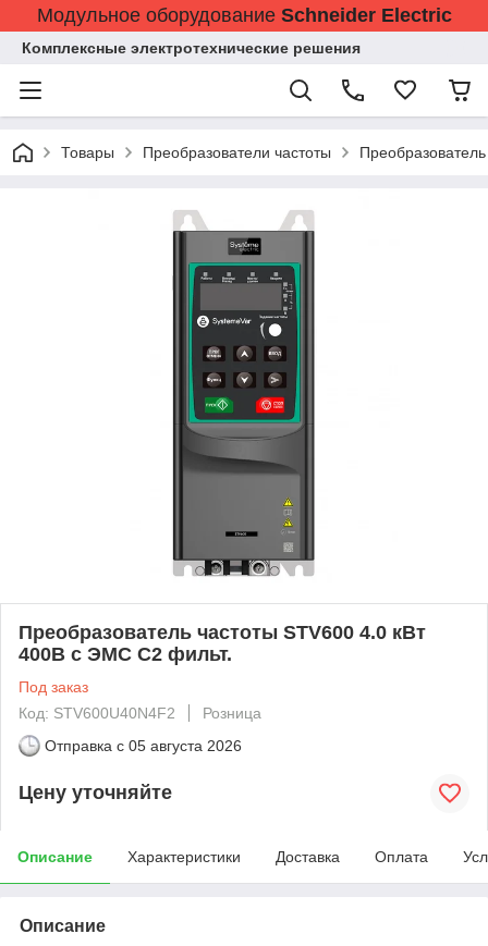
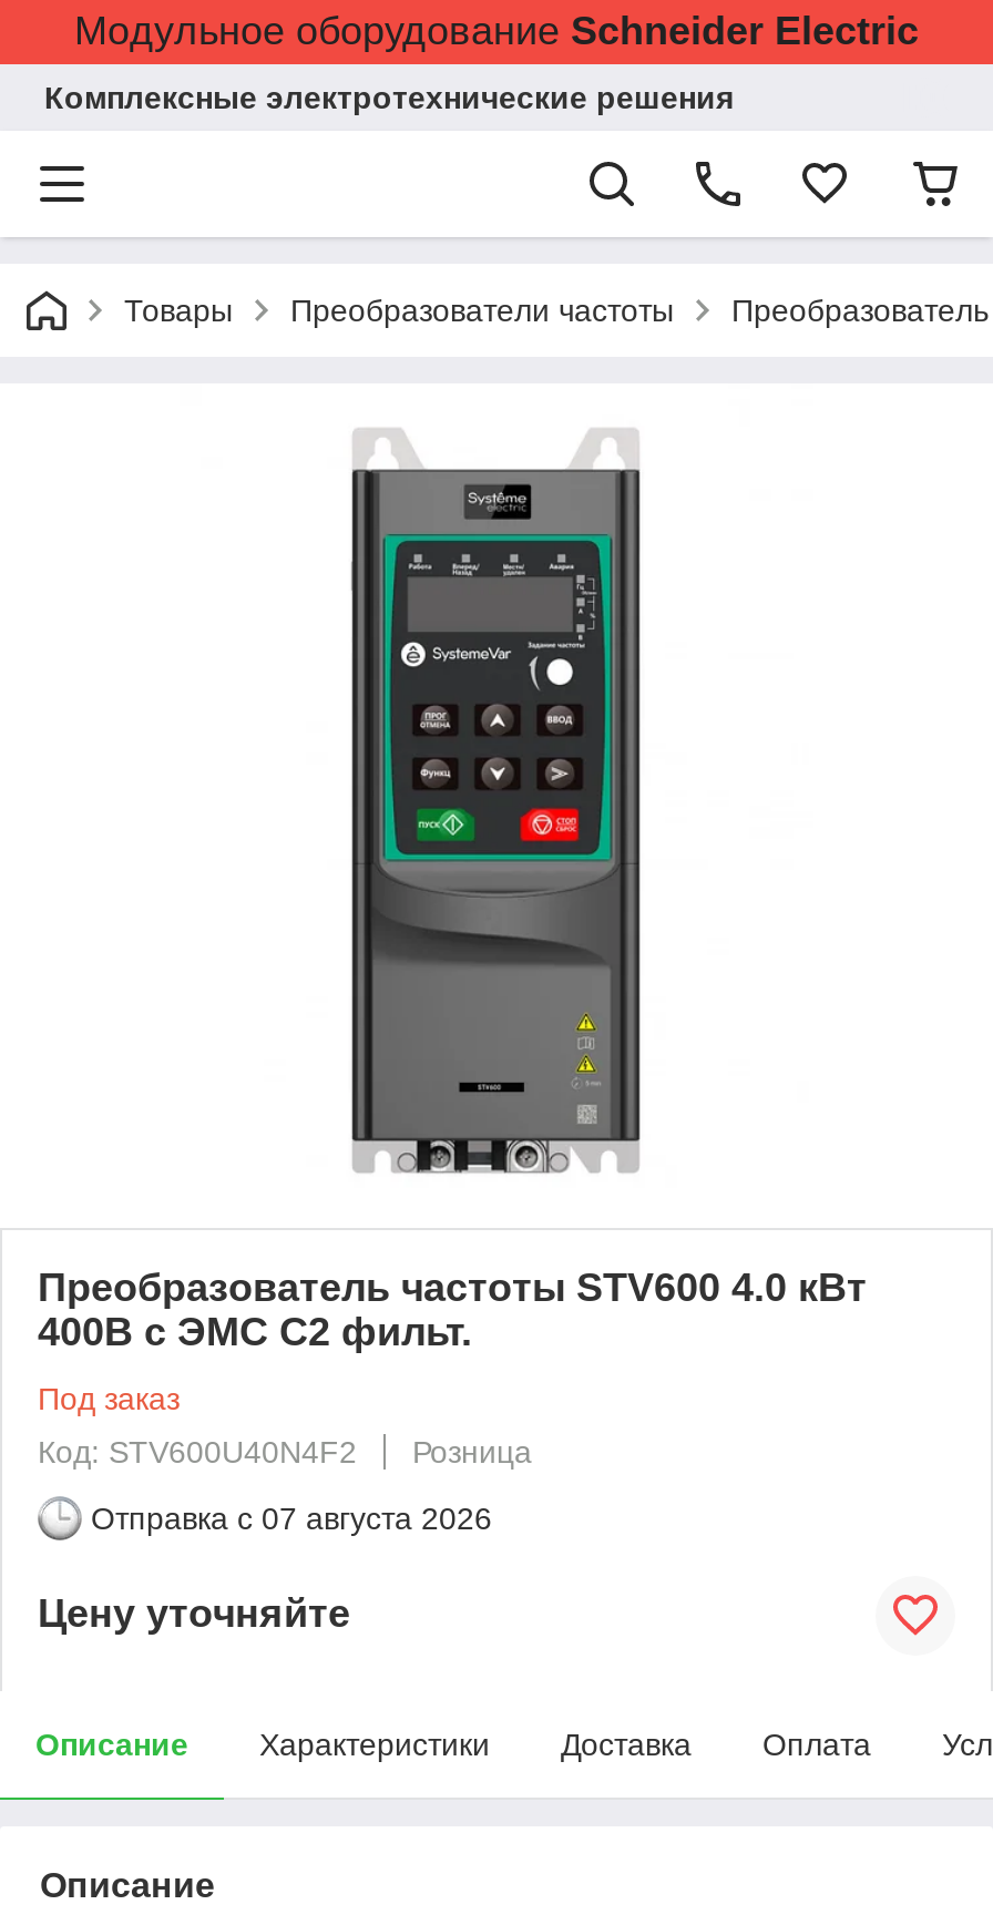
[45,737,242,754] Отправка с 05 августа 2026 -> [91,1500,492,1536] Отправка с 07 августа 2026

